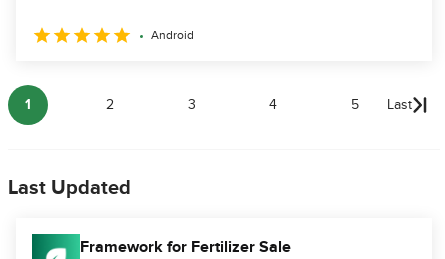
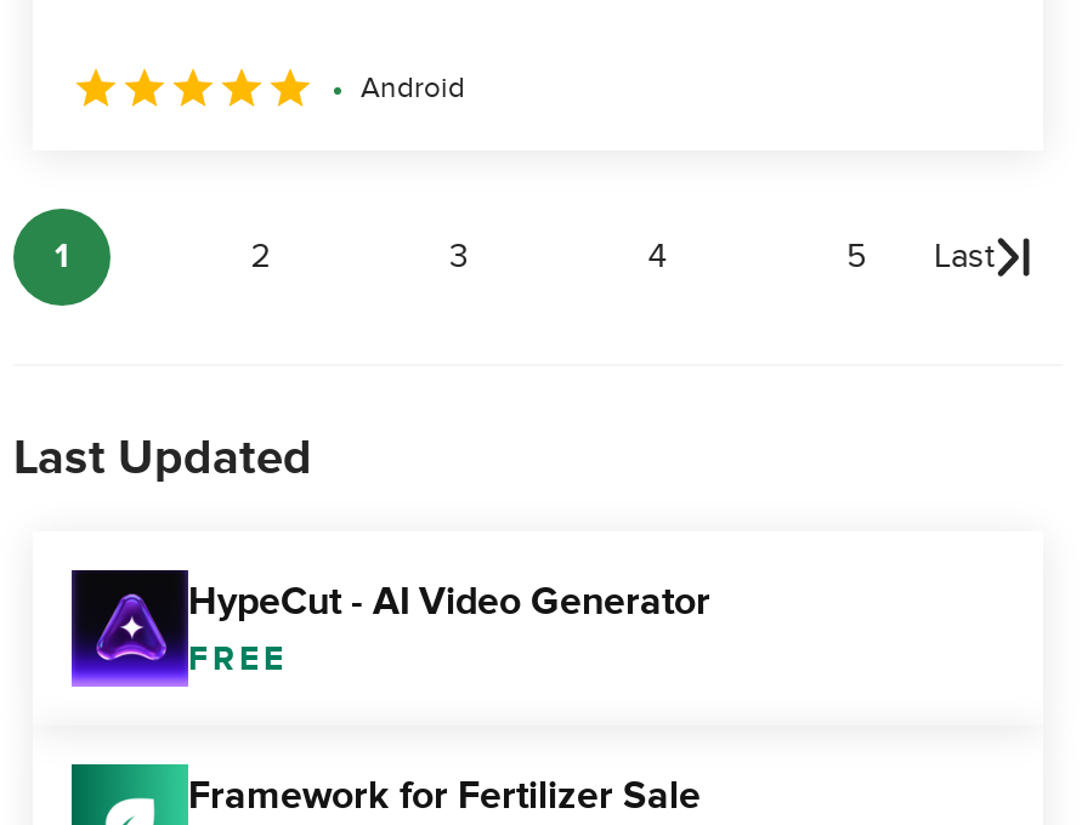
none -> [69,568,710,689] [image] | HypeCut - AI Video Generator | FREE

